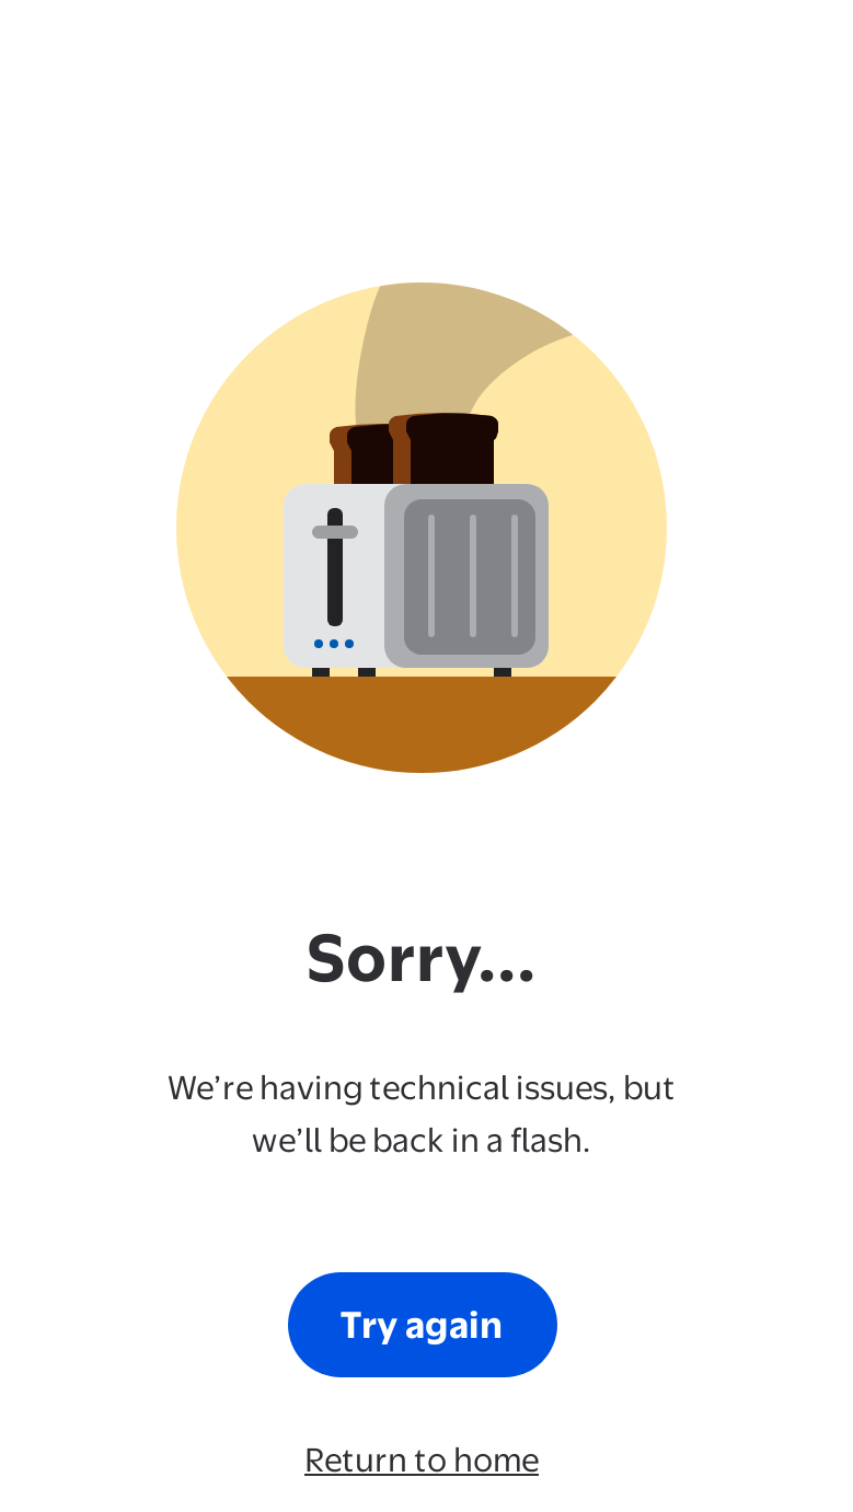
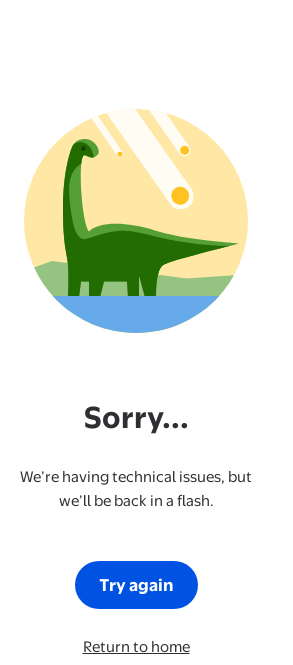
[200,282,638,775] [image] -> [34,110,238,334] [image]

